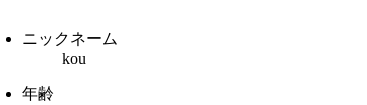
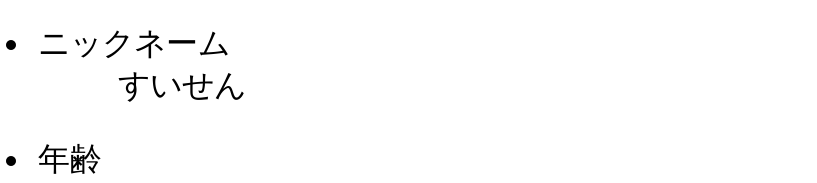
[62,50,86,67] kou -> [118,69,246,103] すいせん

